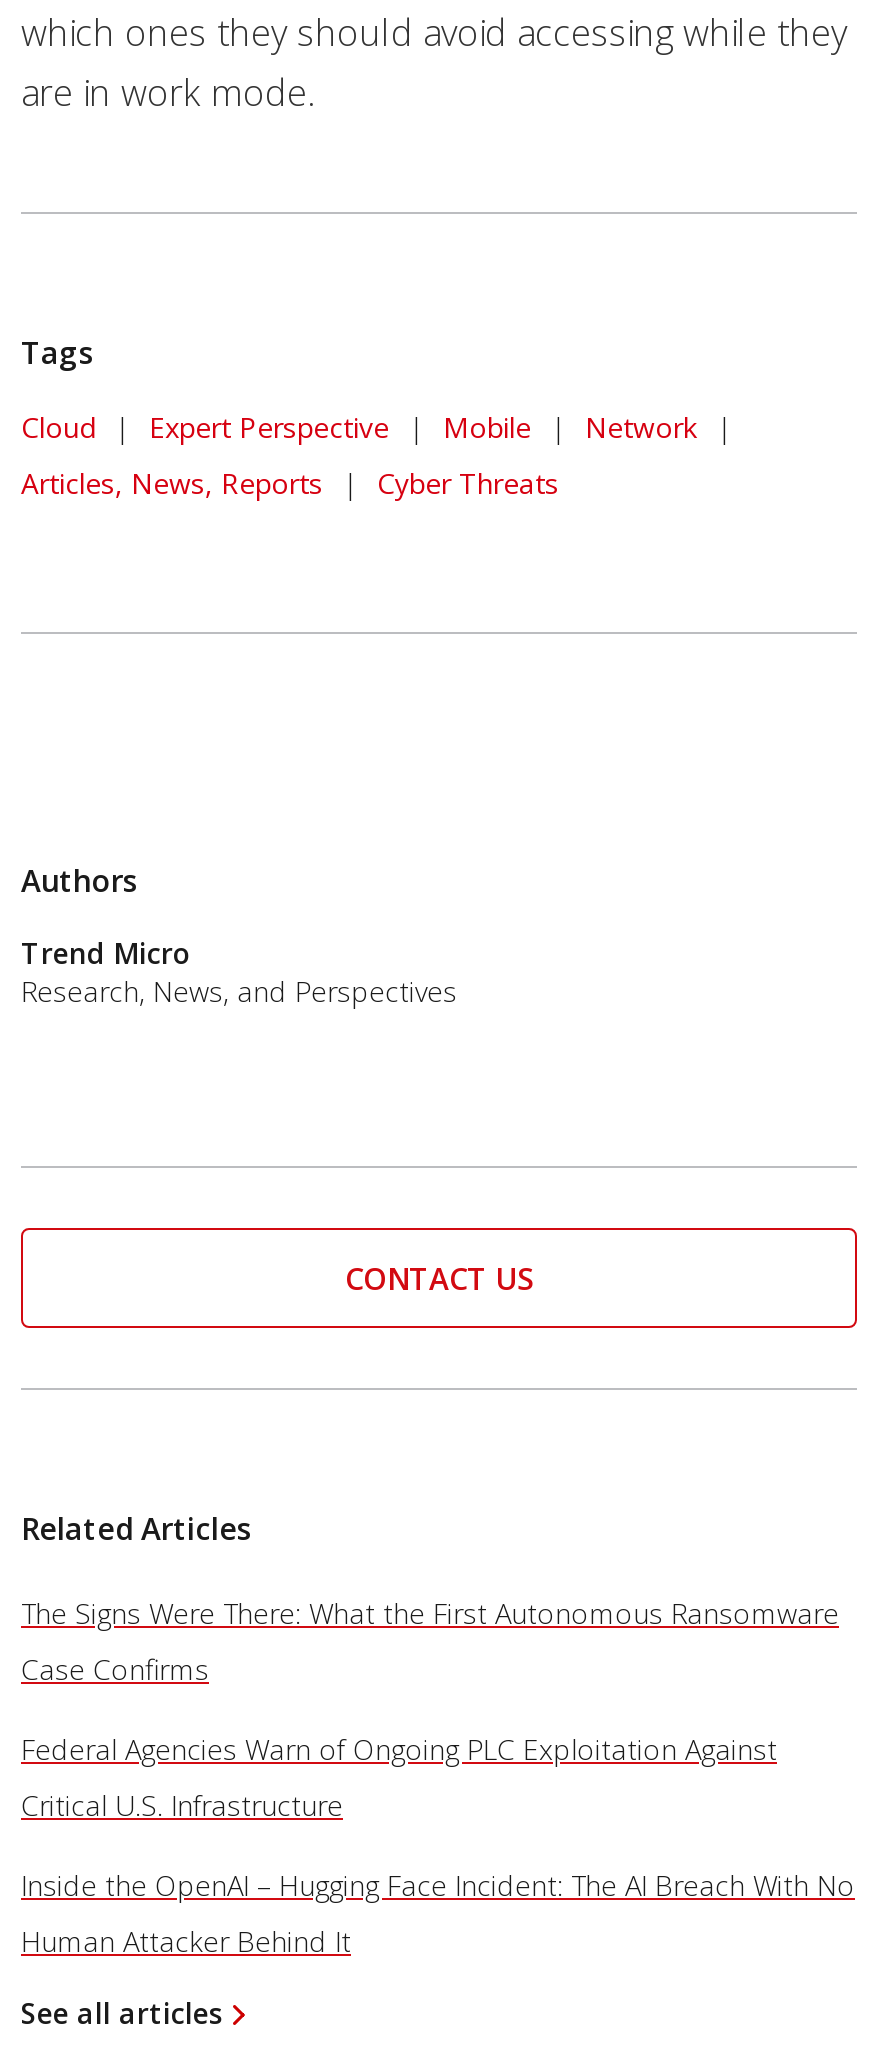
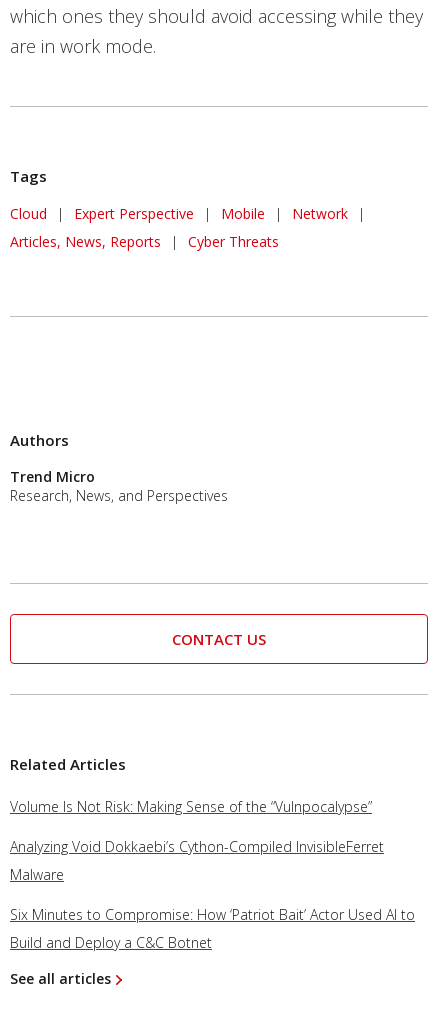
[21,1594,855,1960] The Signs Were There: What the First Autonomous Ransomware | Case Confirms | Federal Agencies Warn of Ongoing PLC Exploitation Against | Critical U.S. Infrastructure | Inside the OpenAI – Hugging Face Incident: The AI Breach With No | Human Attacker Behind It -> [10,797,415,952] Volume Is Not Risk: Making Sense of the “Vulnpocalypse” | Analyzing Void Dokkaebi’s Cython-Compiled InvisibleFerret | Malware | Six Minutes to Compromise: How ‘Patriot Bait’ Actor Used AI to | Build and Deploy a C&C Botnet

